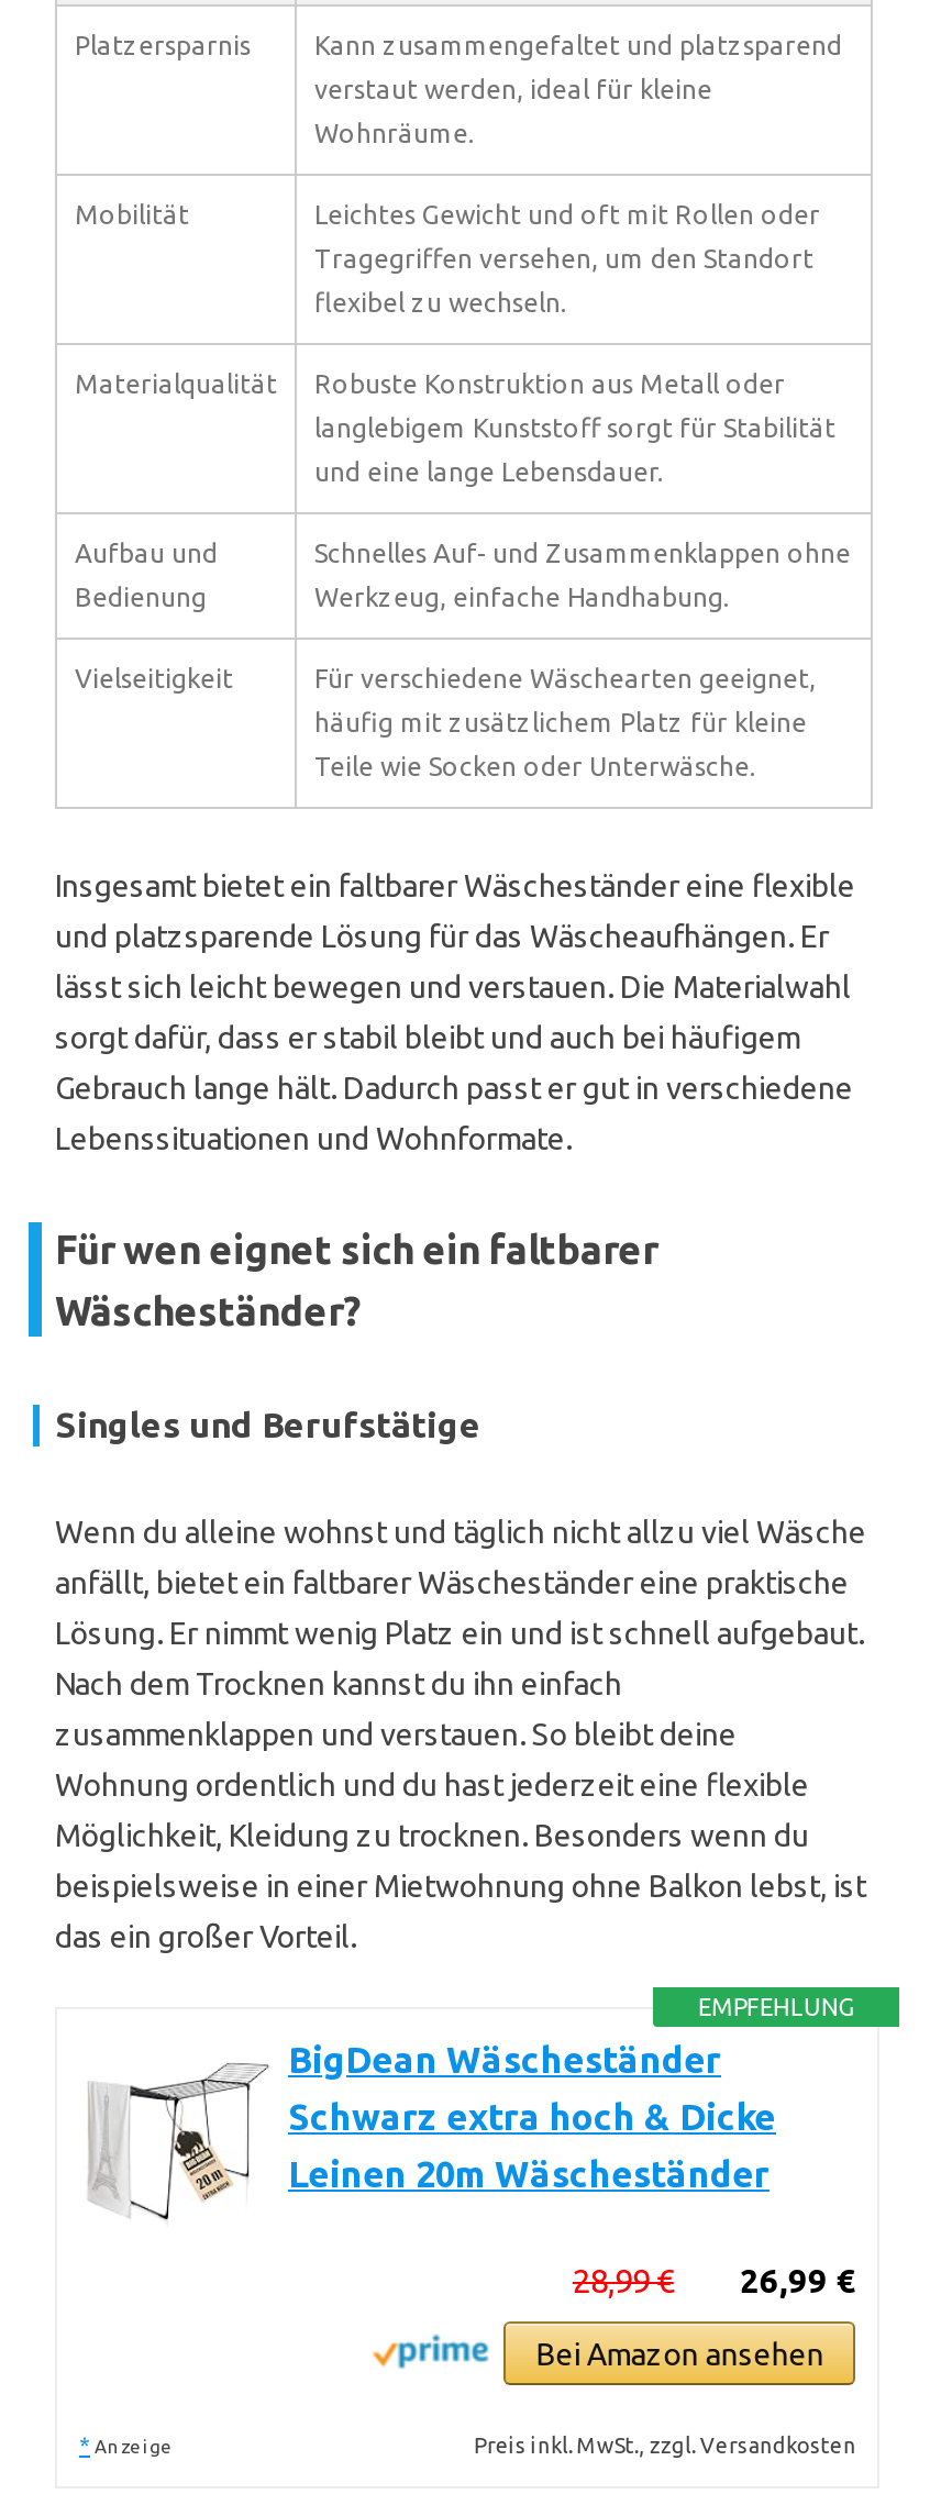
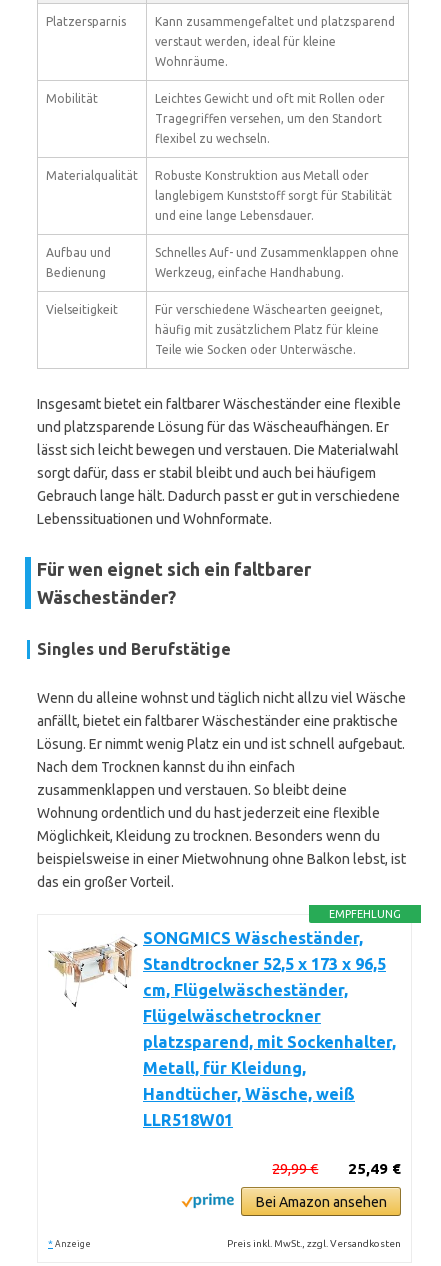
[86,2040,776,2223] [image] | BigDean Wäscheständer | Schwarz extra hoch & Dicke | Leinen 20m Wäscheständer -> [48,929,396,1129] [image] | SONGMICS Wäscheständer, | Standtrockner 52,5 x 173 x 96,5 | cm, Flügelwäscheständer, | Flügelwäschetrockner | platzsparend, mit Sockenhalter, | Metall, für Kleidung, | Handtücher, Wäsche, weiß | LLR518W01
[573,2262,856,2299] 26,99 € | 28,99 € -> [272,1160,401,1177] 25,49 € | 29,99 €

